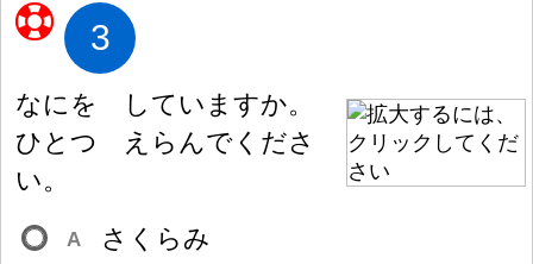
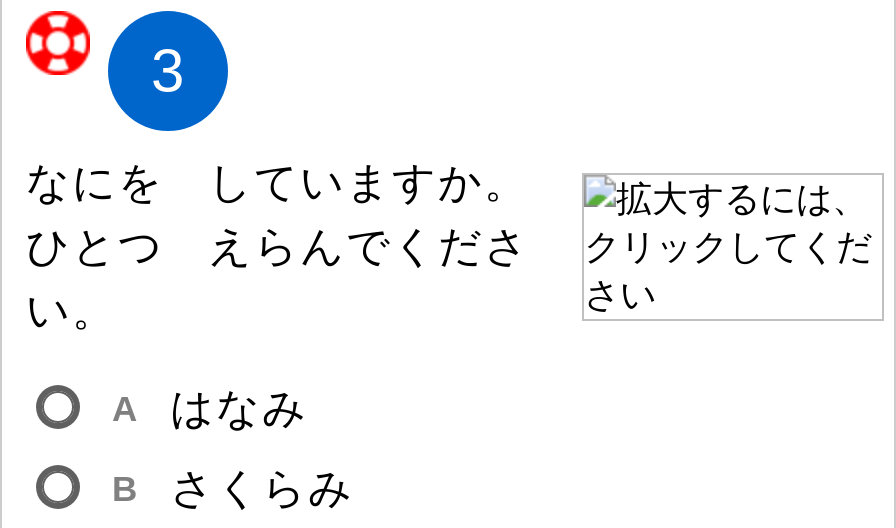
none -> [112,383,308,508] はなみ | B

